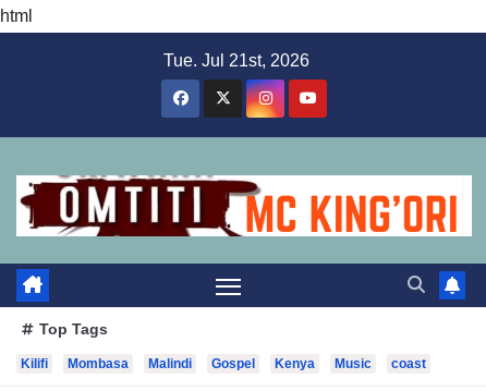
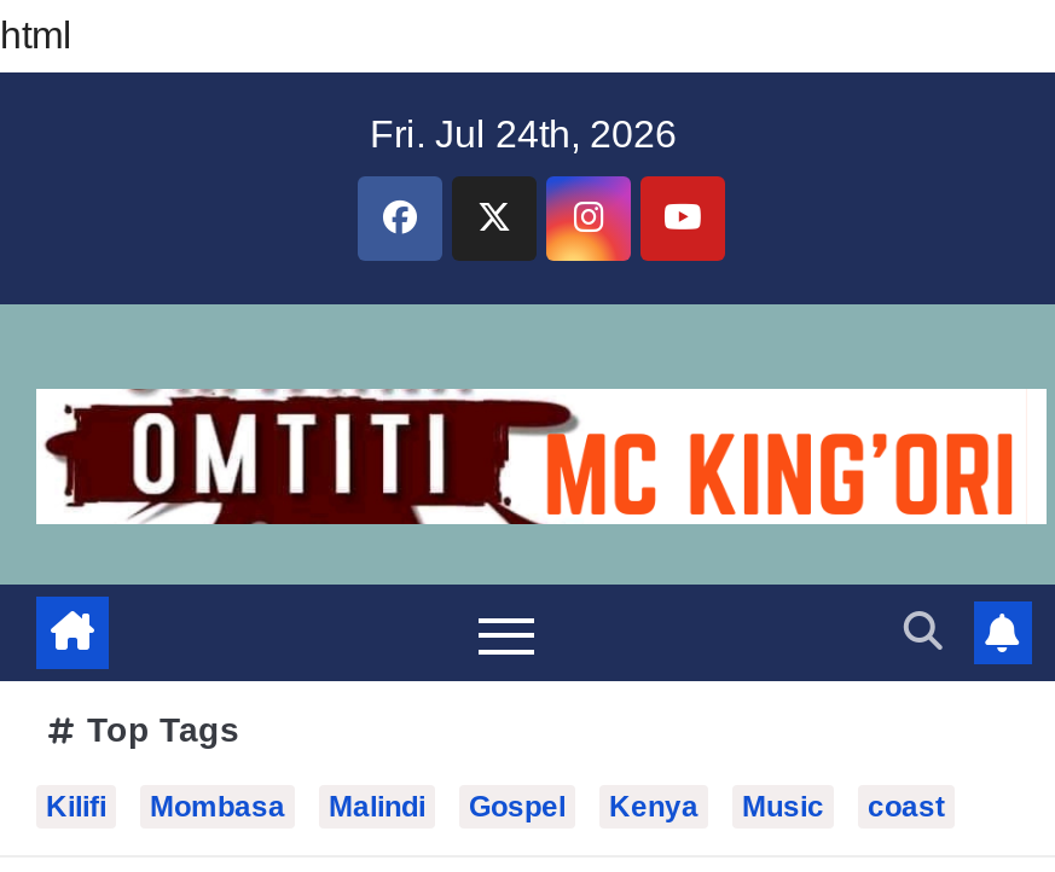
[163,51,309,70] Tue. Jul 21st, 2026 -> [370,114,677,155] Fri. Jul 24th, 2026

